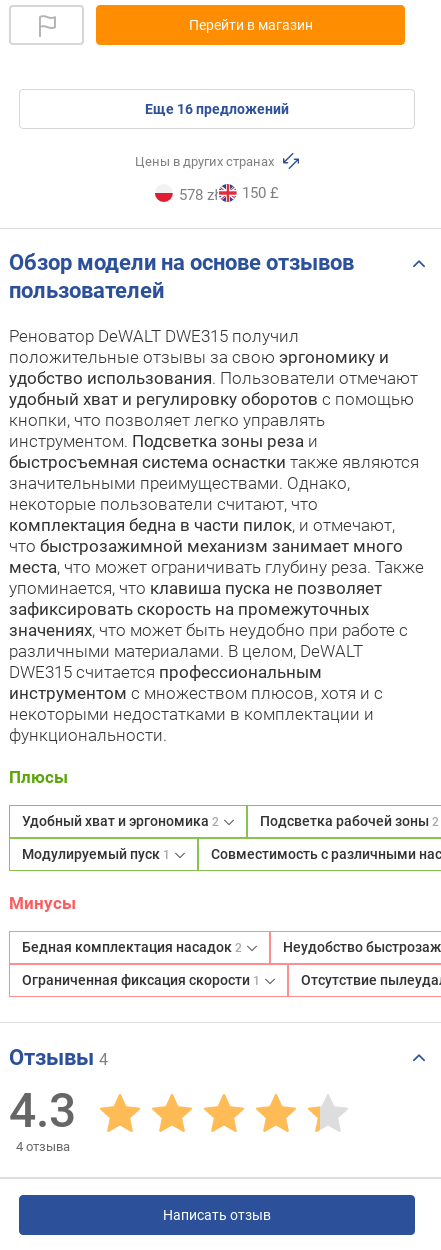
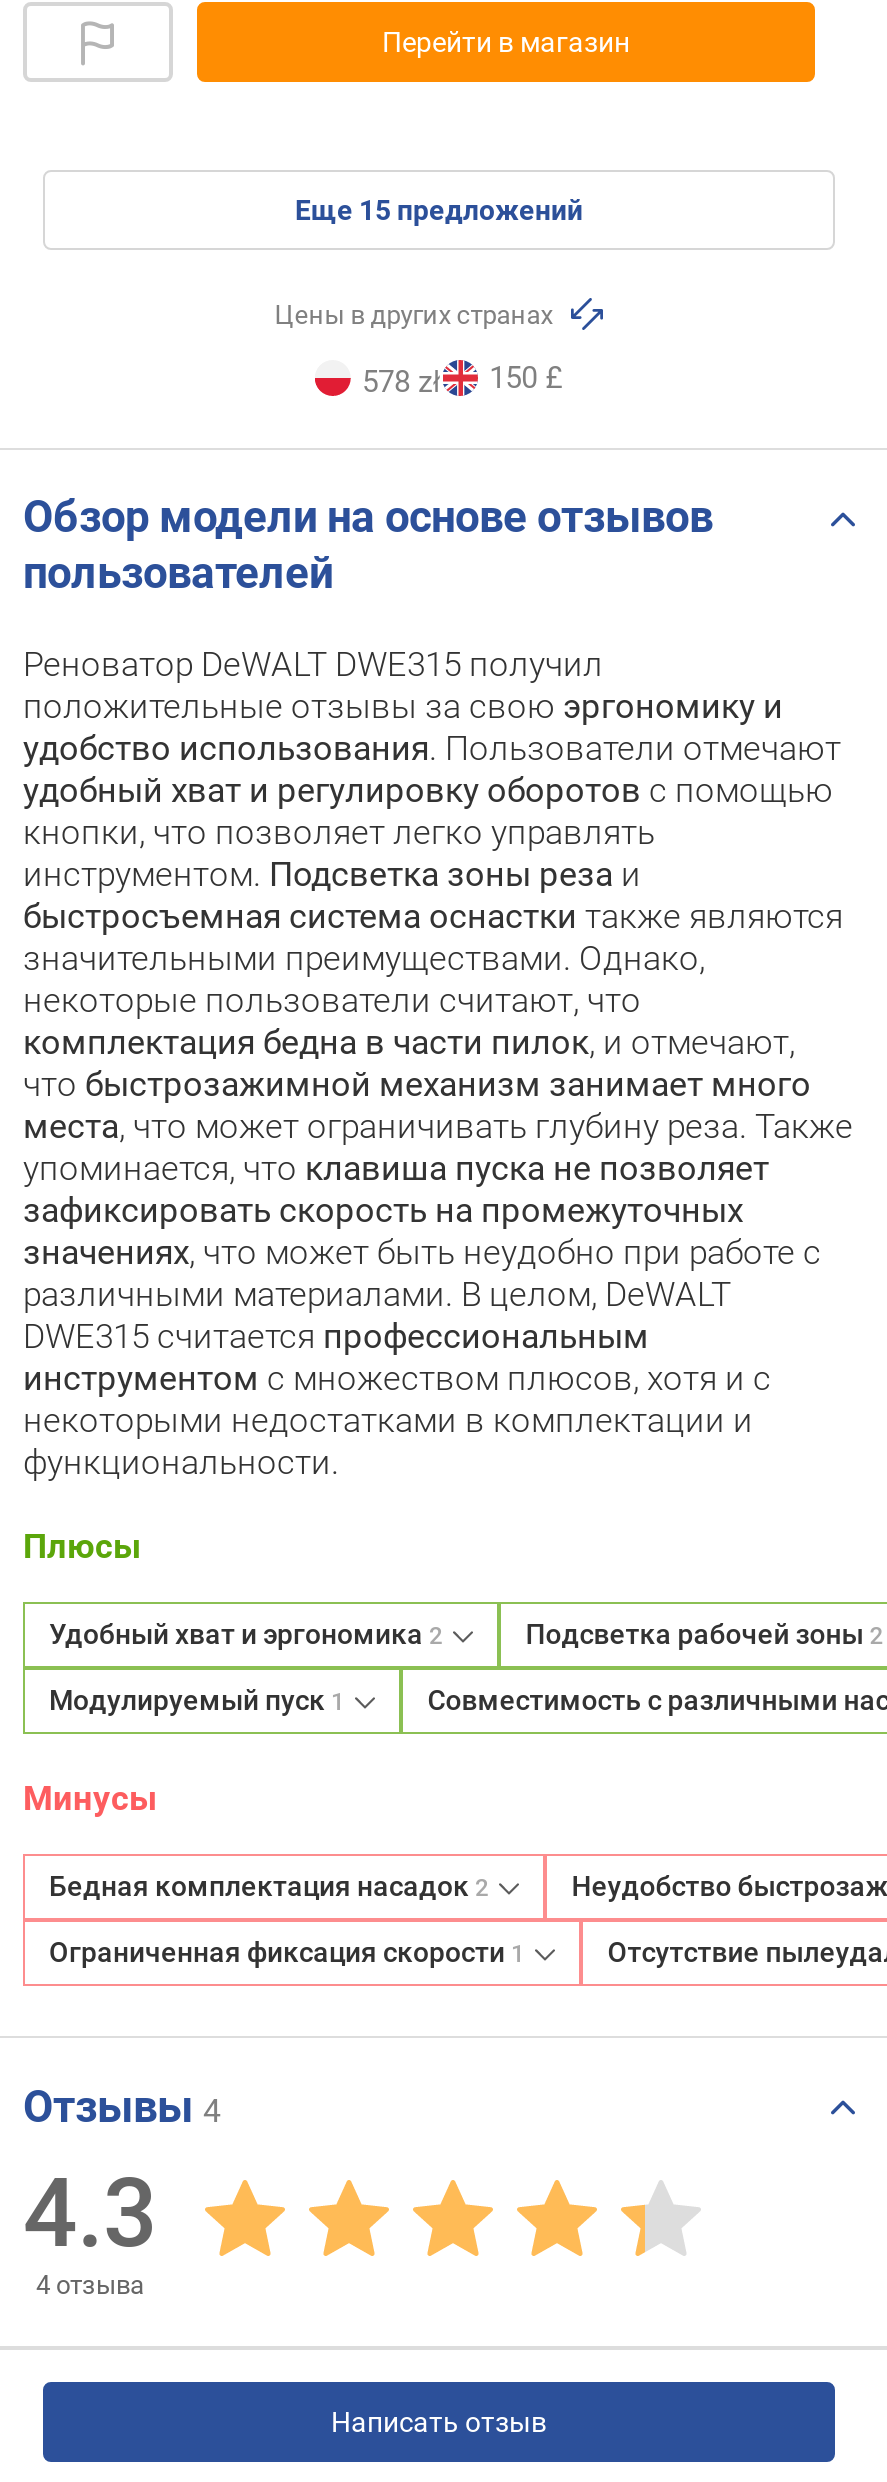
[153,100,289,116] eще 16 предложений -> [311,193,583,225] eще 15 предложений

